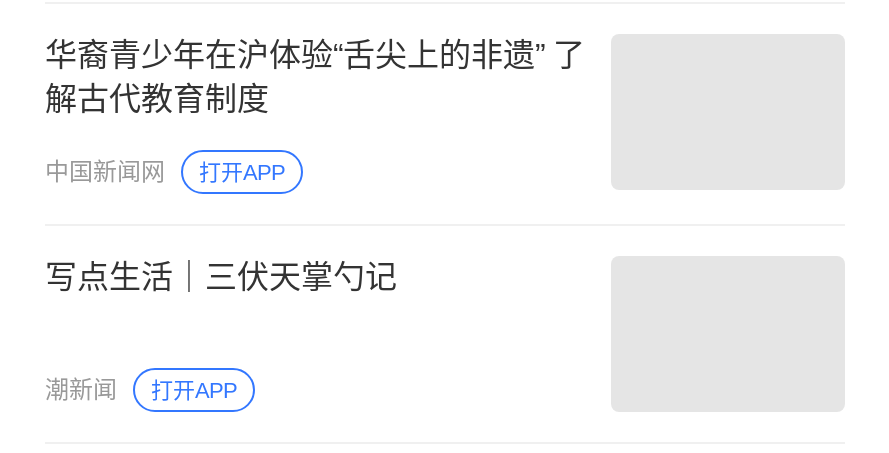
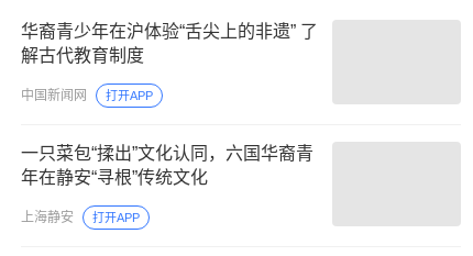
[45,261,397,295] 写点生活｜三伏天掌勺记 -> [21,143,313,186] 一只菜包“揉出”文化认同，六国华裔青 | 年在静安“寻根”传统文化
[45,377,117,405] 潮新闻 -> [21,209,74,225] 上海静安

